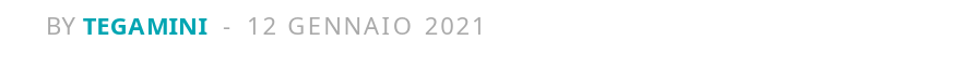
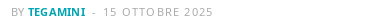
[46,9,487,41] BY TEGAMINI 12 GENNAIO 2021 -> [11,4,213,19] BY TEGAMINI 15 OTTOBRE 2025

